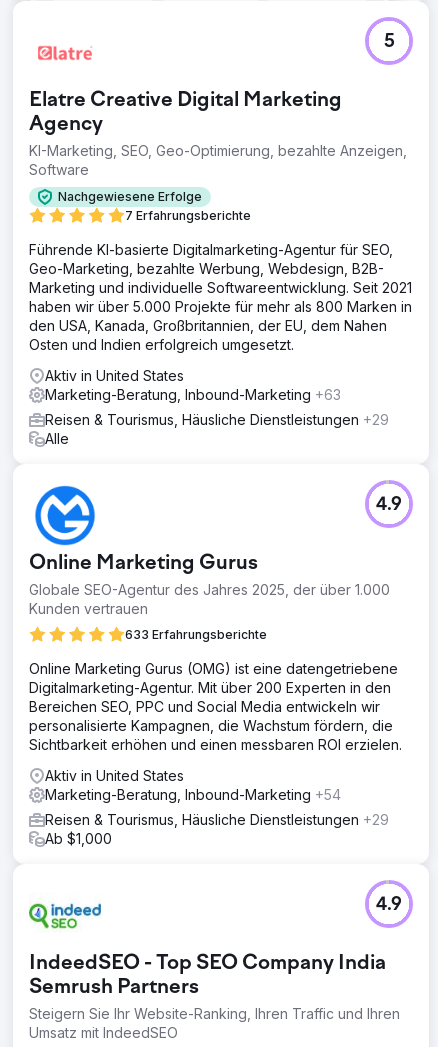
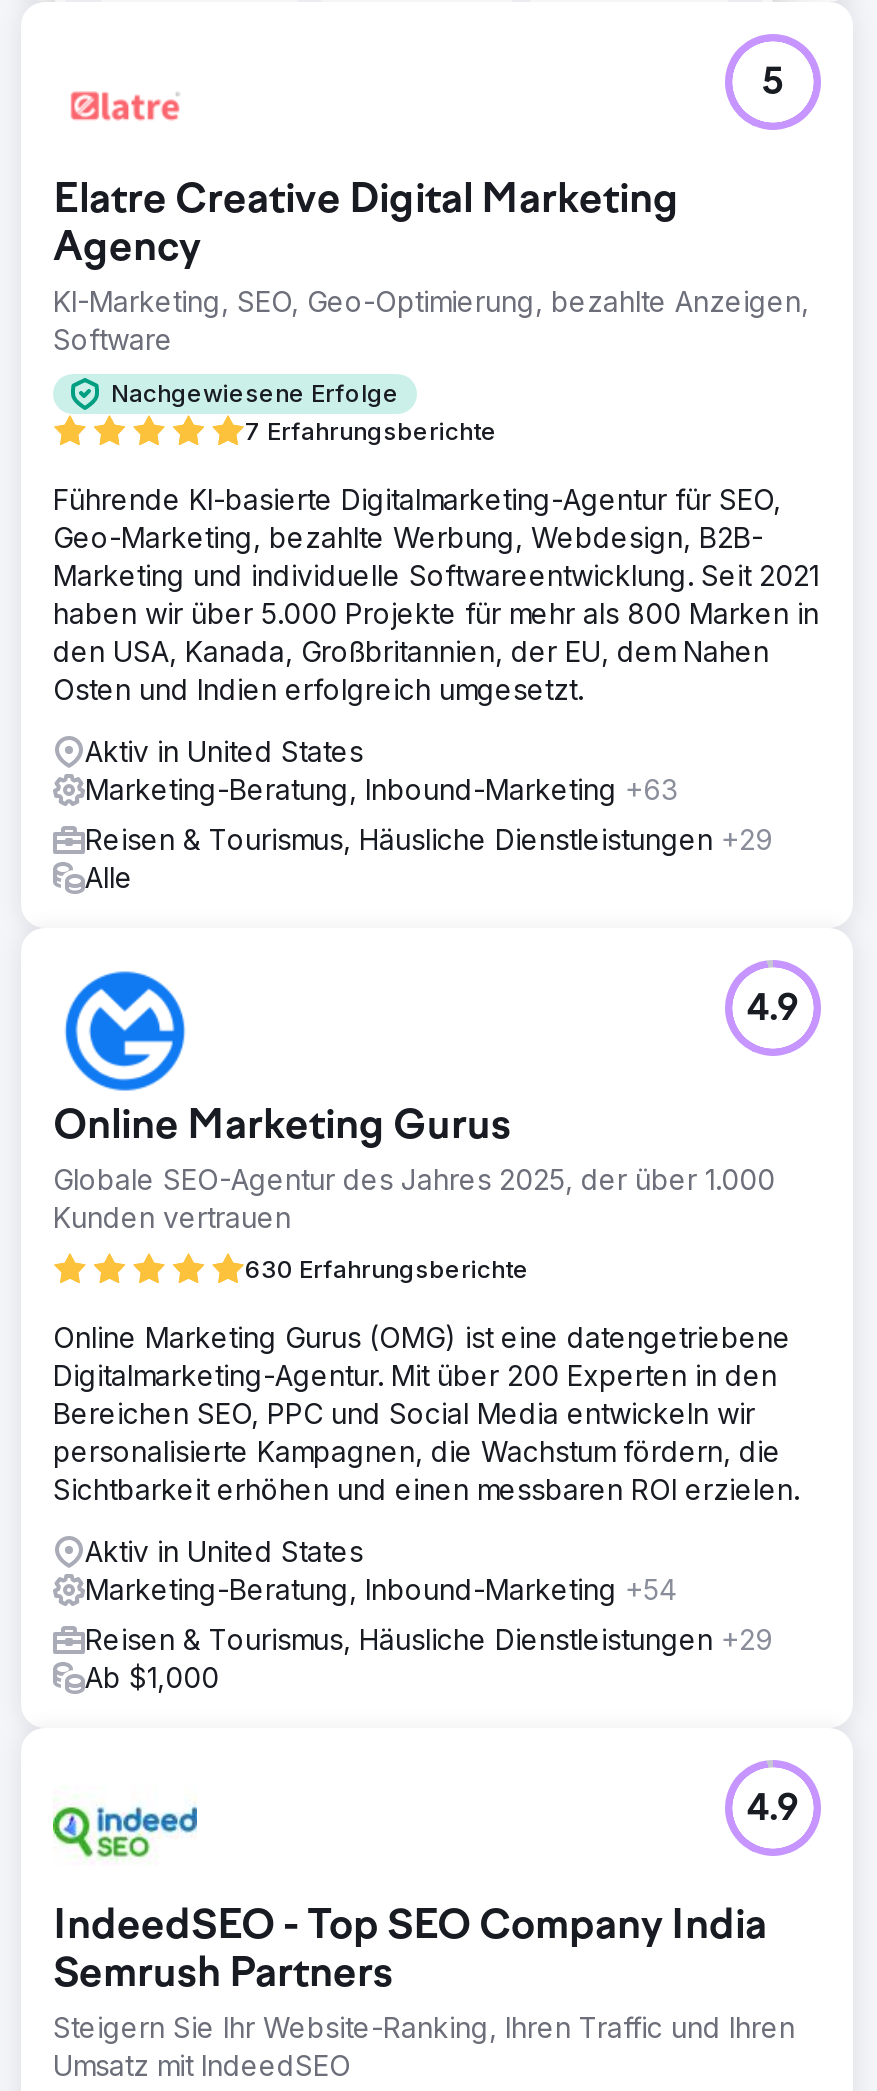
[125,627,267,642] 633 Erfahrungsberichte -> [245,1253,529,1283] 630 Erfahrungsberichte

